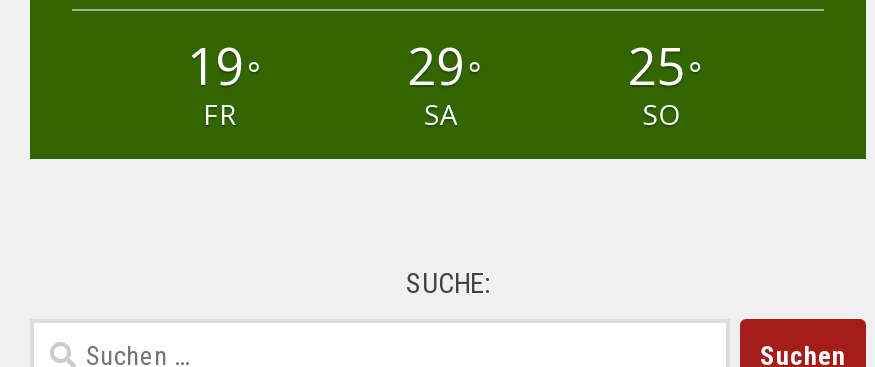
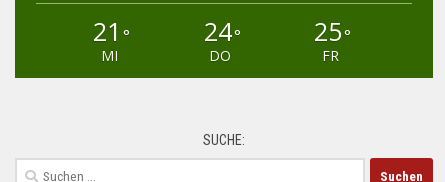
[187,31,261,133] 19 ° | FR -> [93,14,130,65] 21 ° | MI
[408,31,482,133] 29 ° | SA -> [204,14,241,65] 24 ° | DO
[642,95,680,133] SO -> [322,46,339,65] FR

